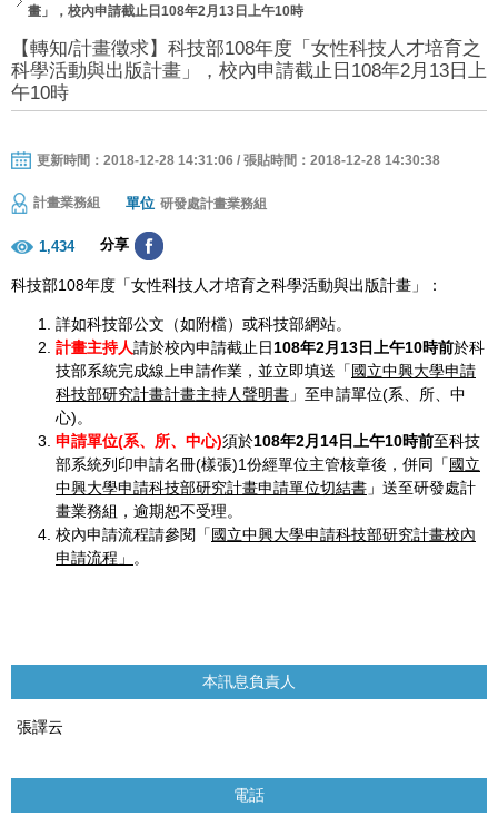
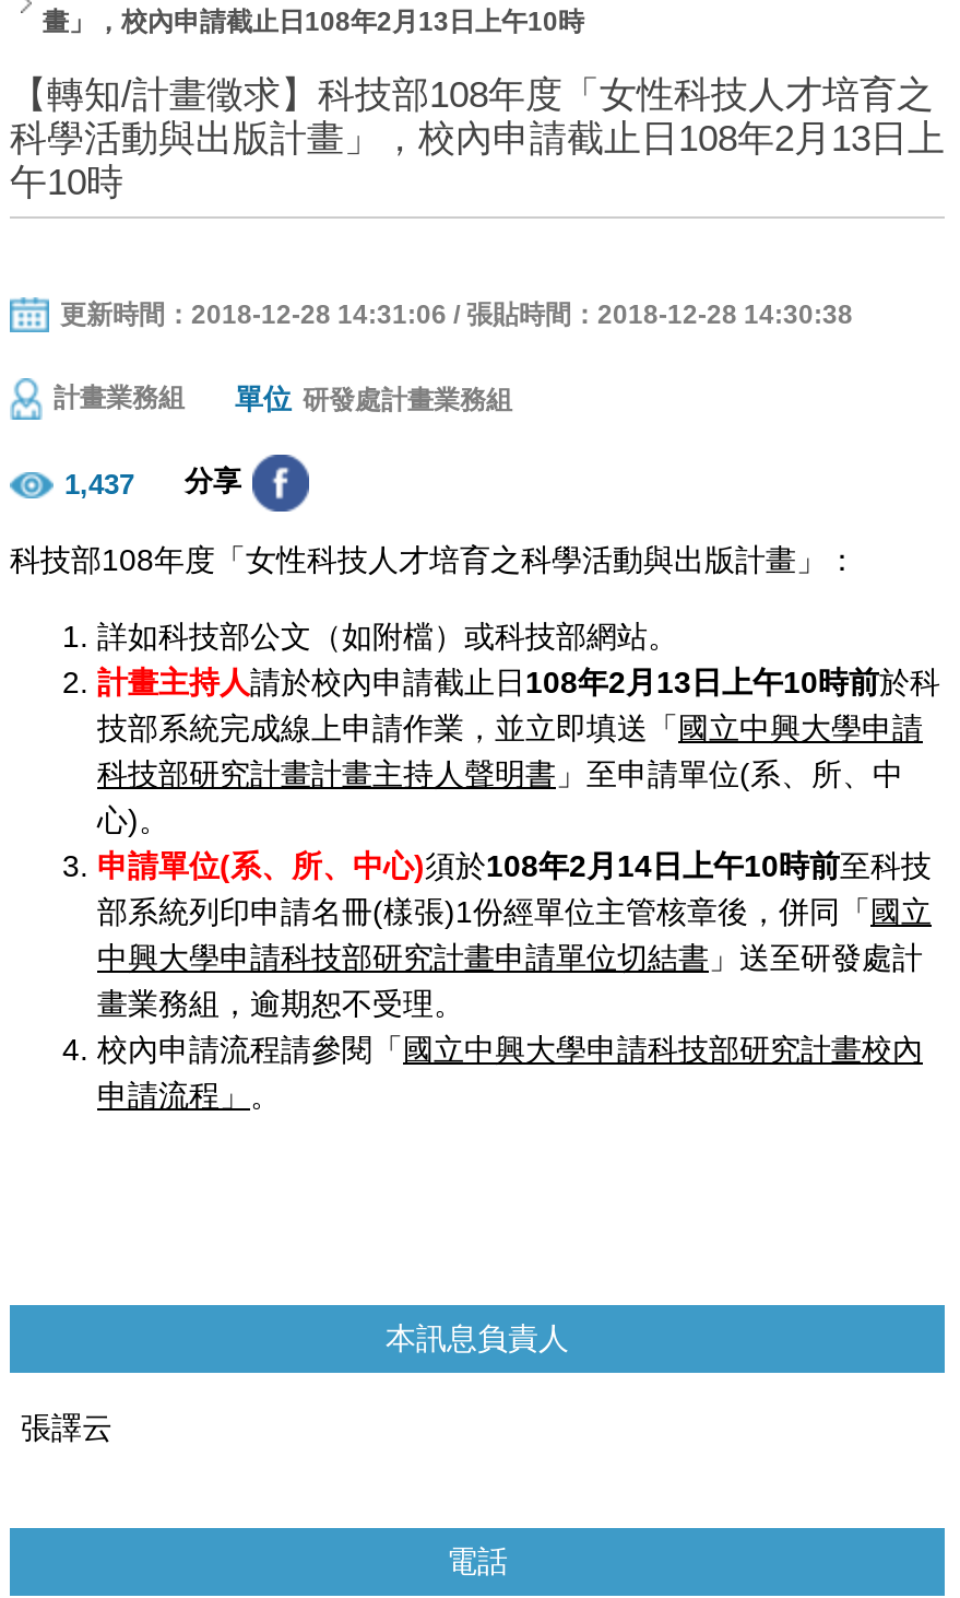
[39,237,129,255] 1,434 分享 -> [64,465,241,500] 1,437 分享

